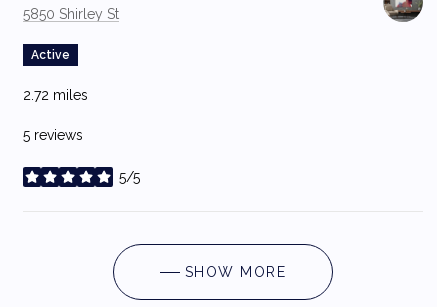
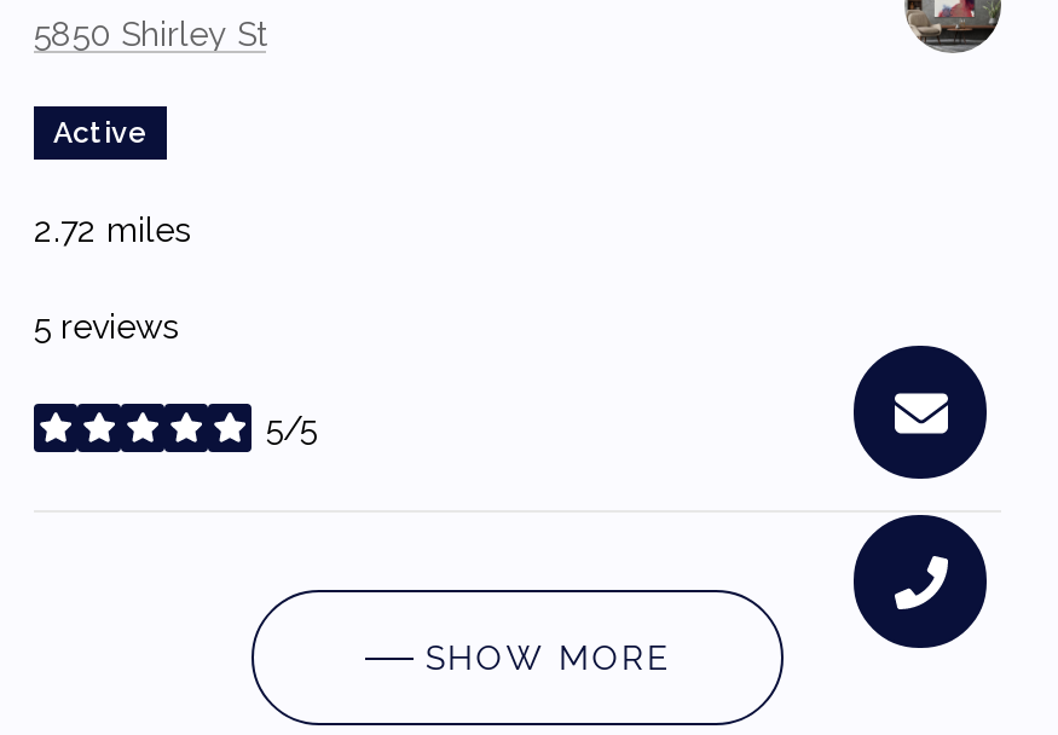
none -> [851,343,989,481] [image]
none -> [851,513,989,650] [image]

